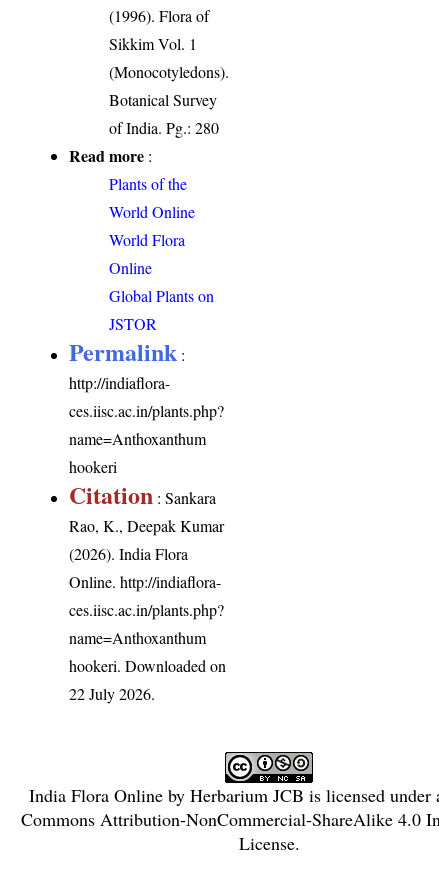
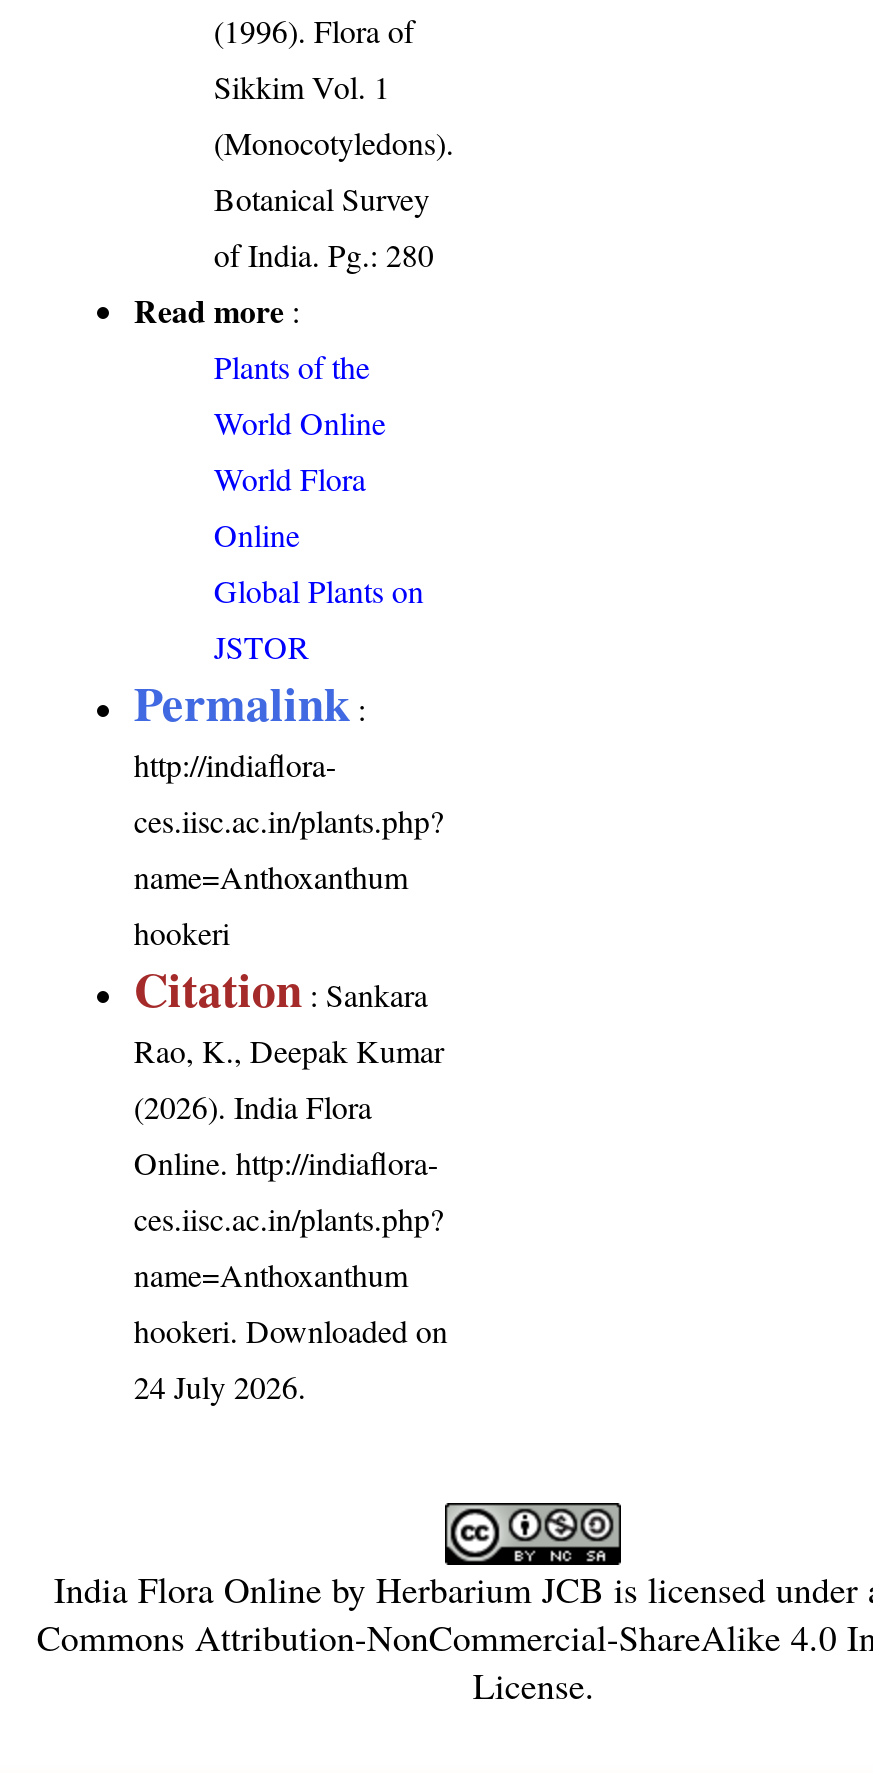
[69,683,155,704] 22 July 2026. -> [134,1366,306,1408] 24 July 2026.

